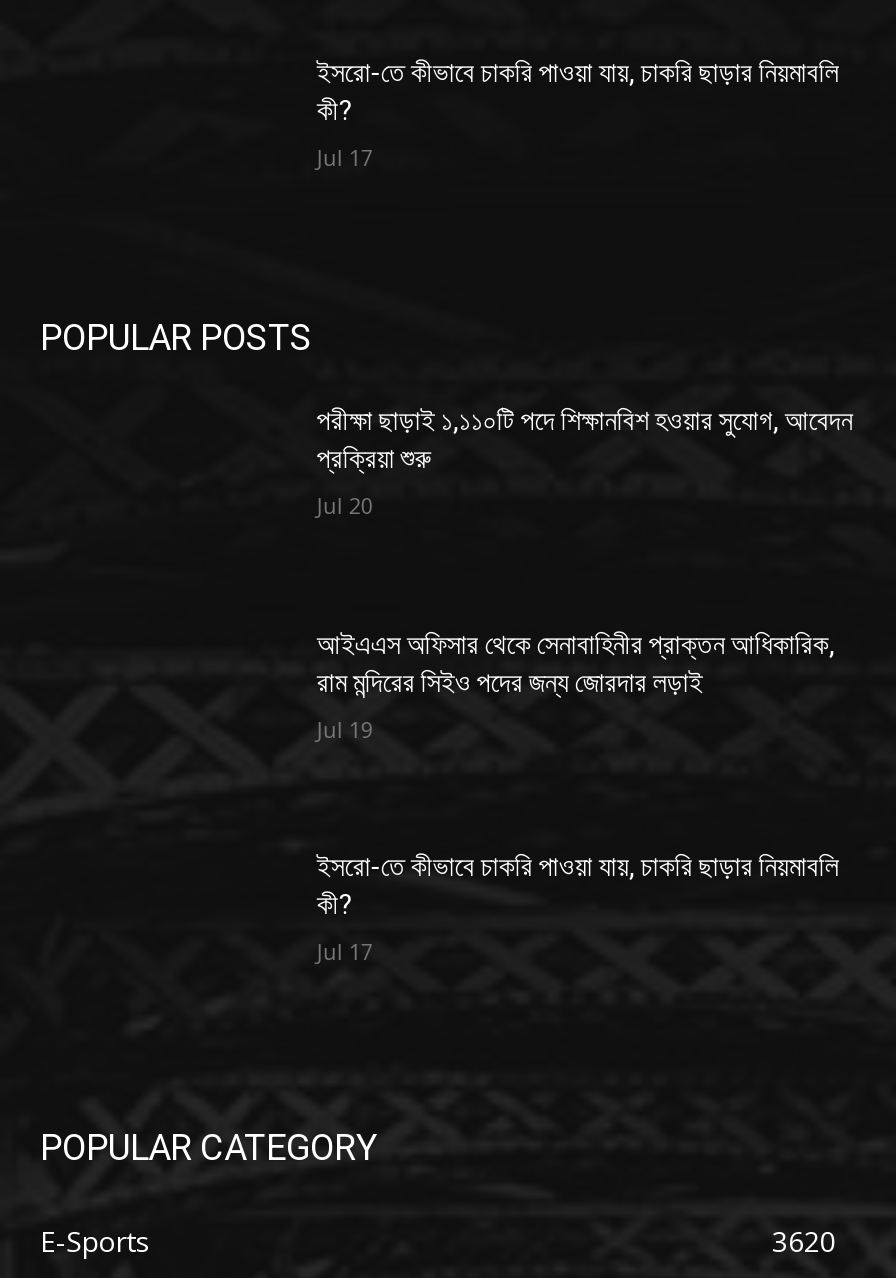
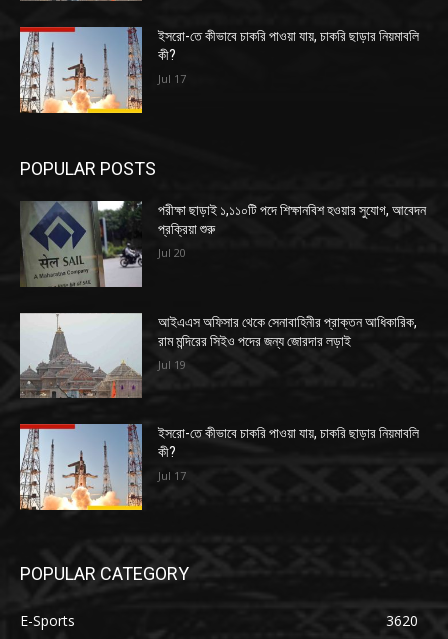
none -> [19,26,143,114] [image]
none -> [20,200,143,288] [image]
none -> [19,312,143,399] [image]
none -> [19,423,143,511] [image]

